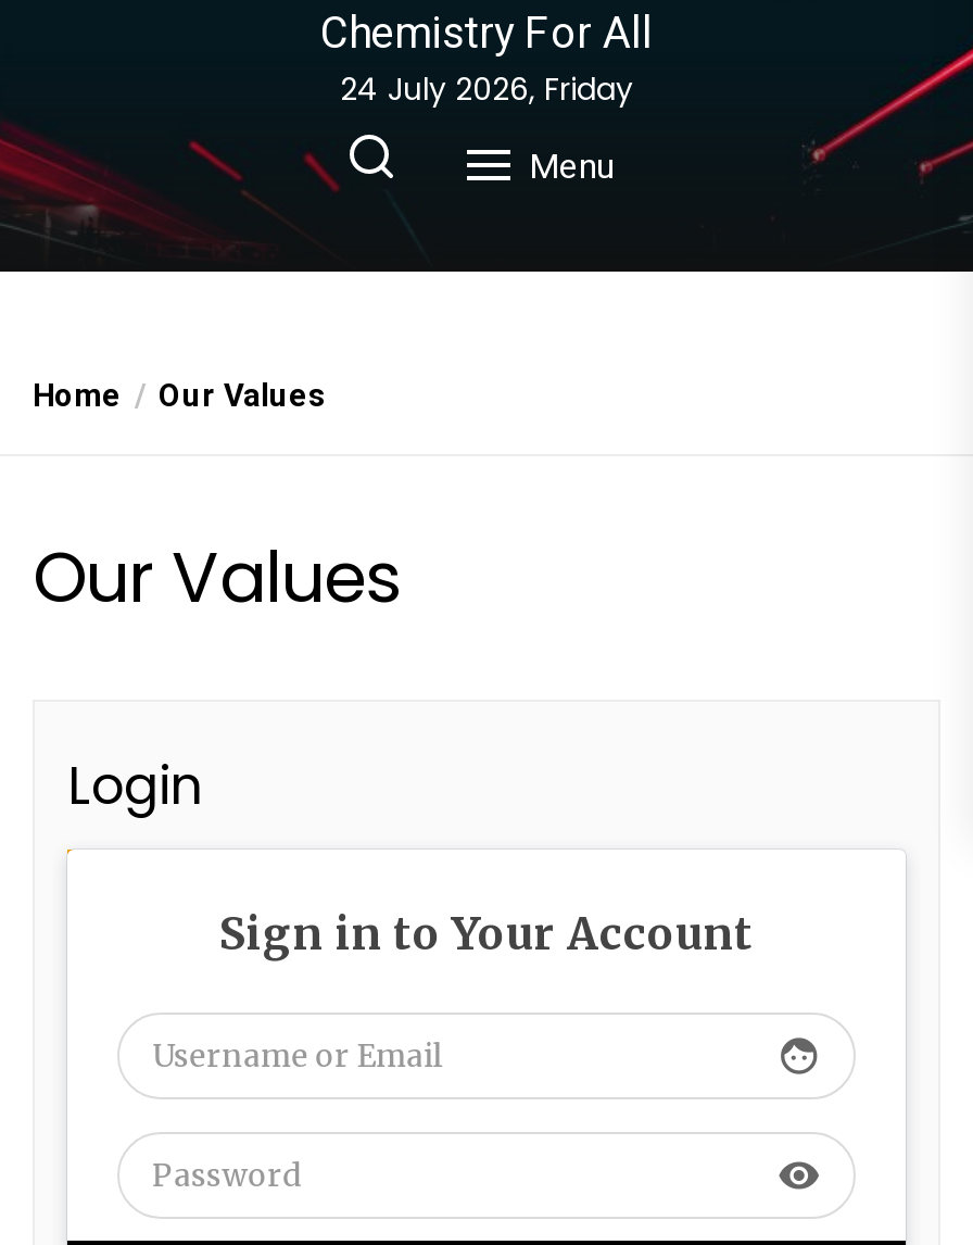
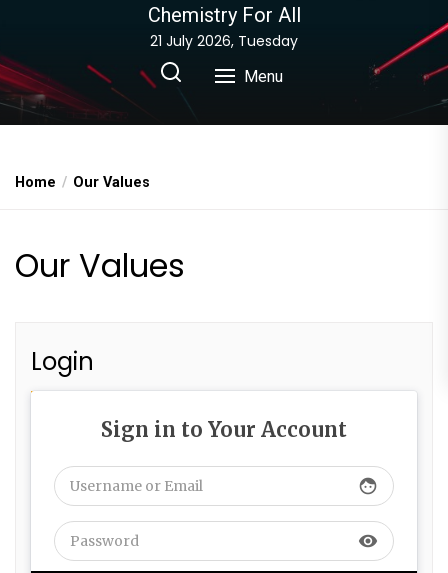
[340,67,633,111] 24 July 2026, Friday -> [150,31,298,51] 21 July 2026, Tuesday

